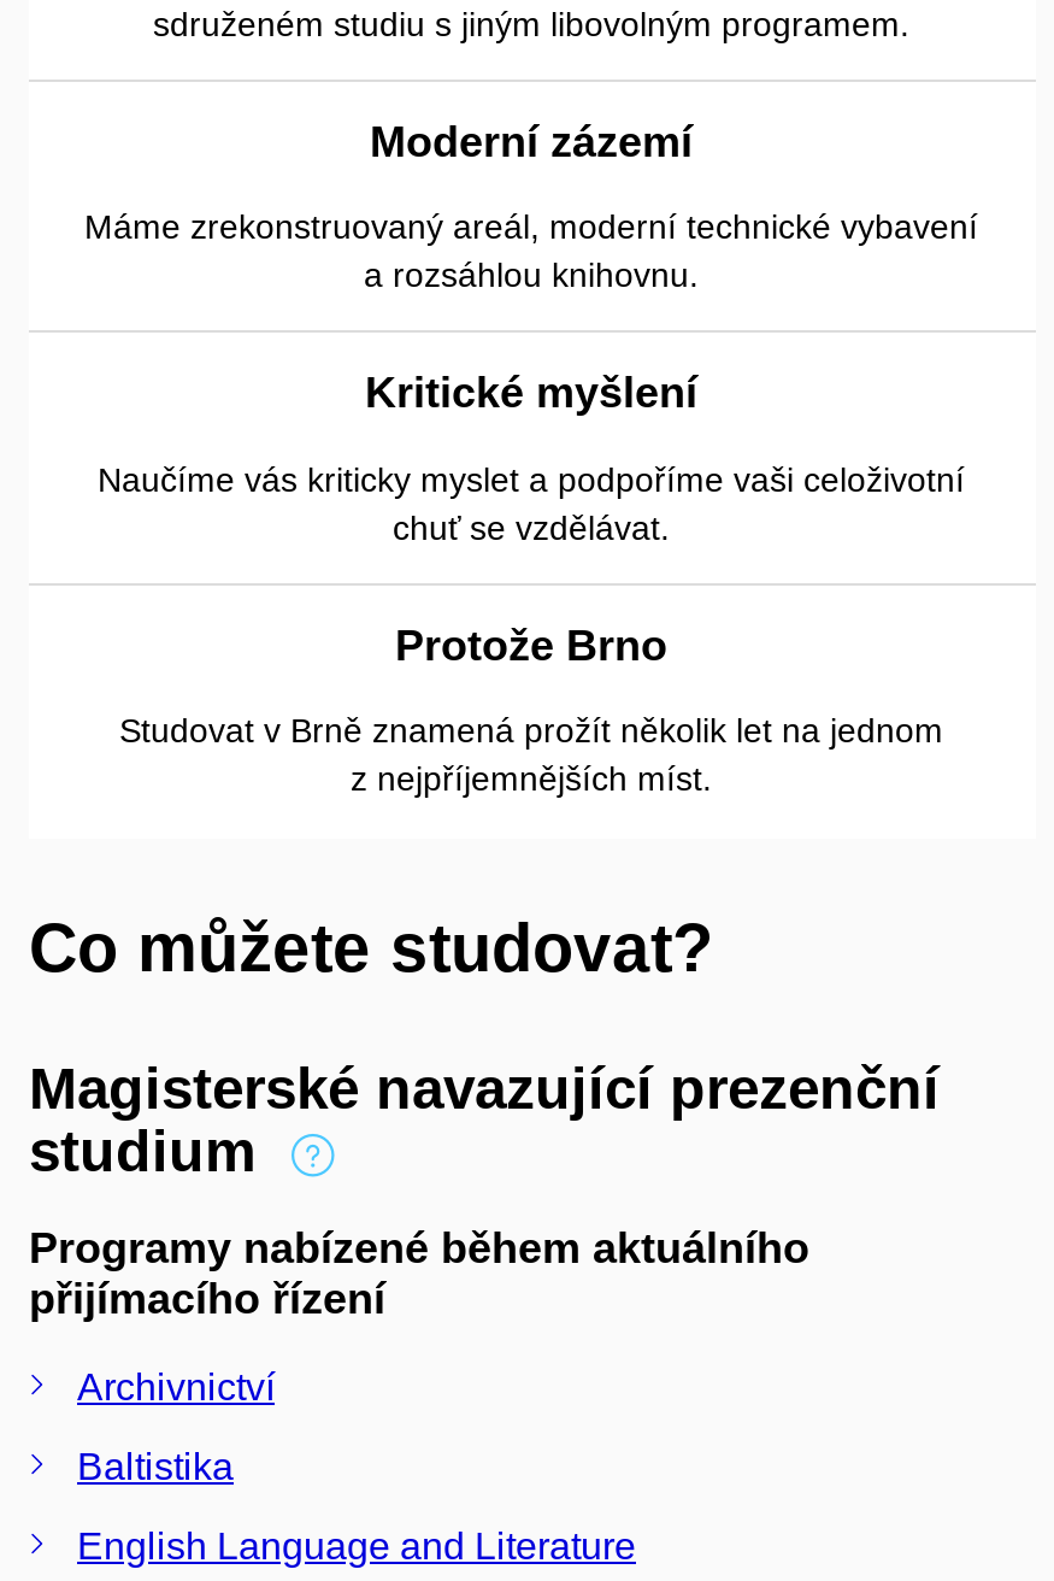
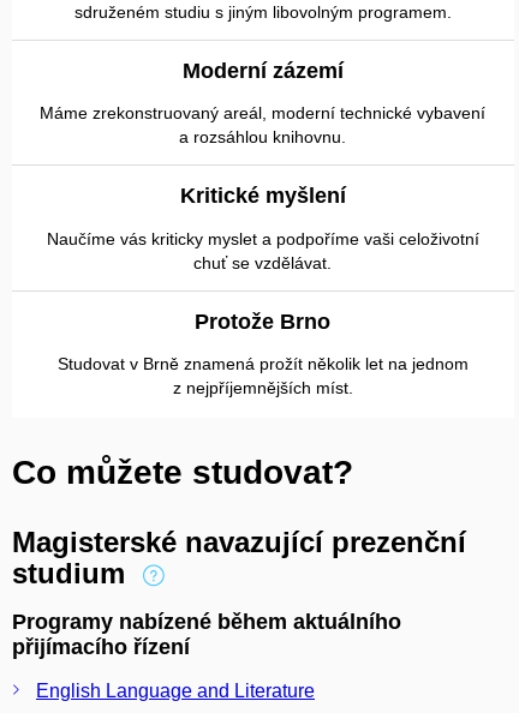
[77,1365,275,1486] Archivnictví | Baltistika -> none

